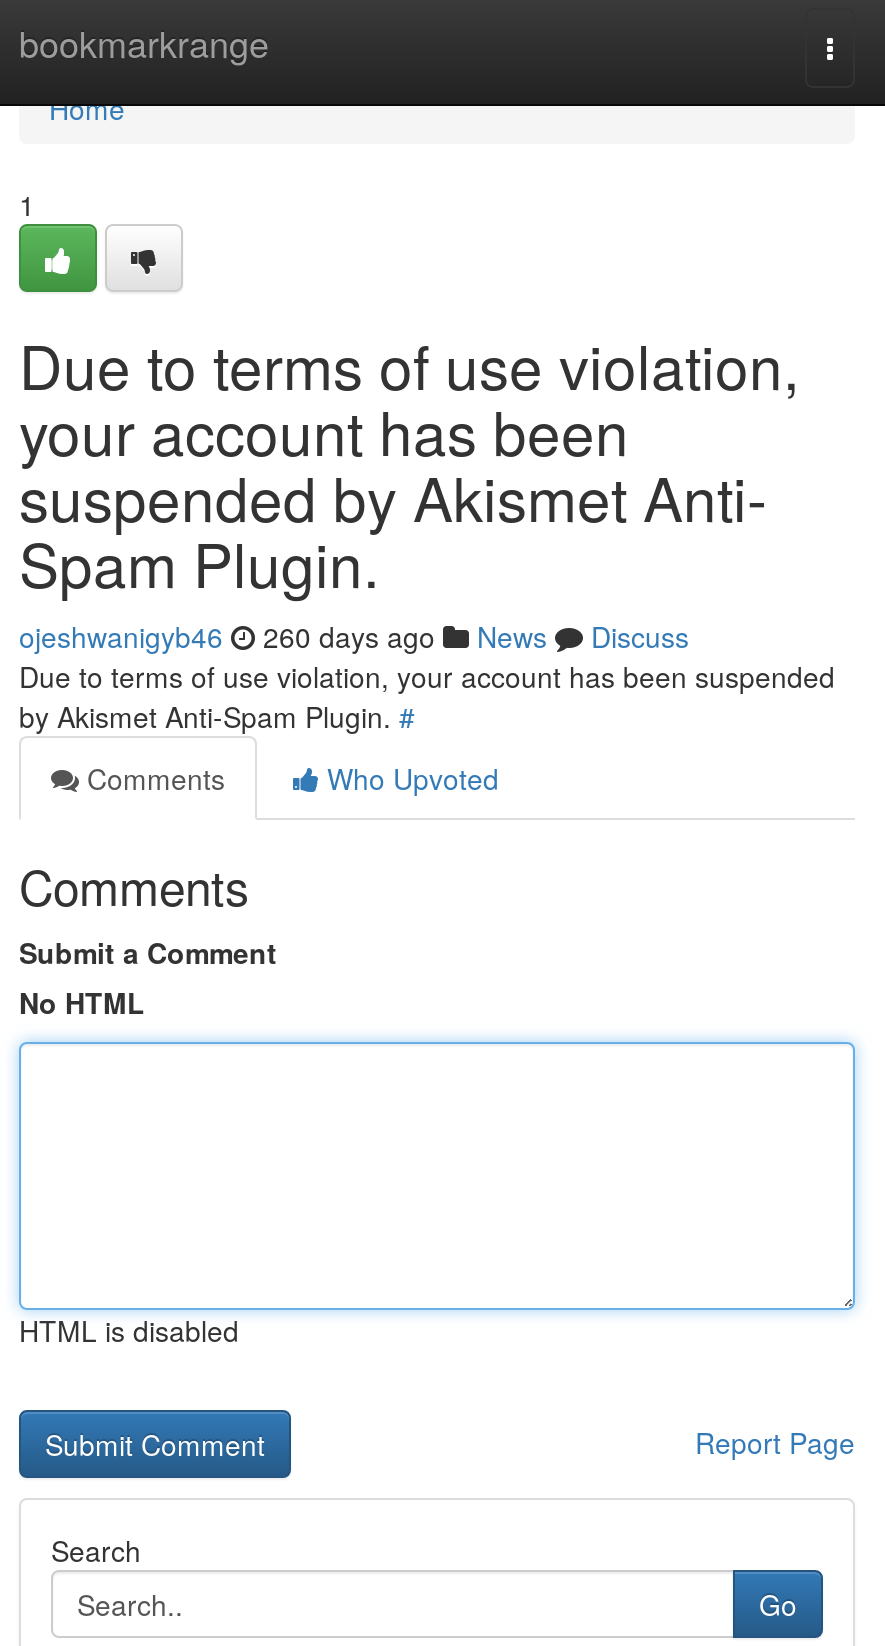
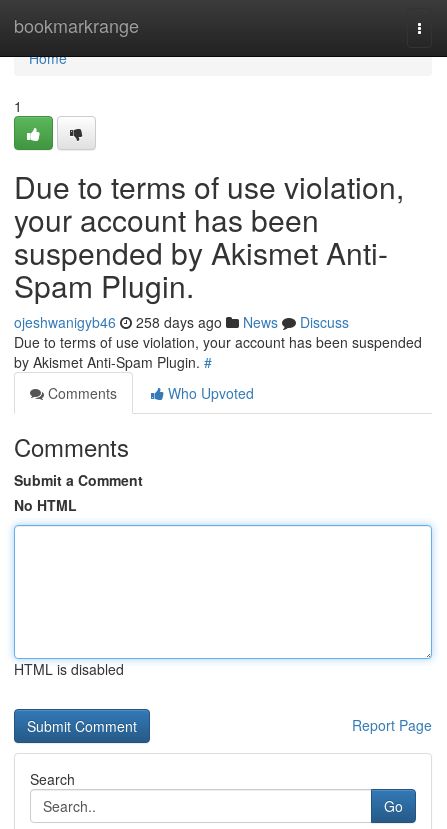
[19,616,689,656] ojeshwanigyb46 260 days ago News Discuss -> [14,312,349,332] ojeshwanigyb46 258 days ago News Discuss

